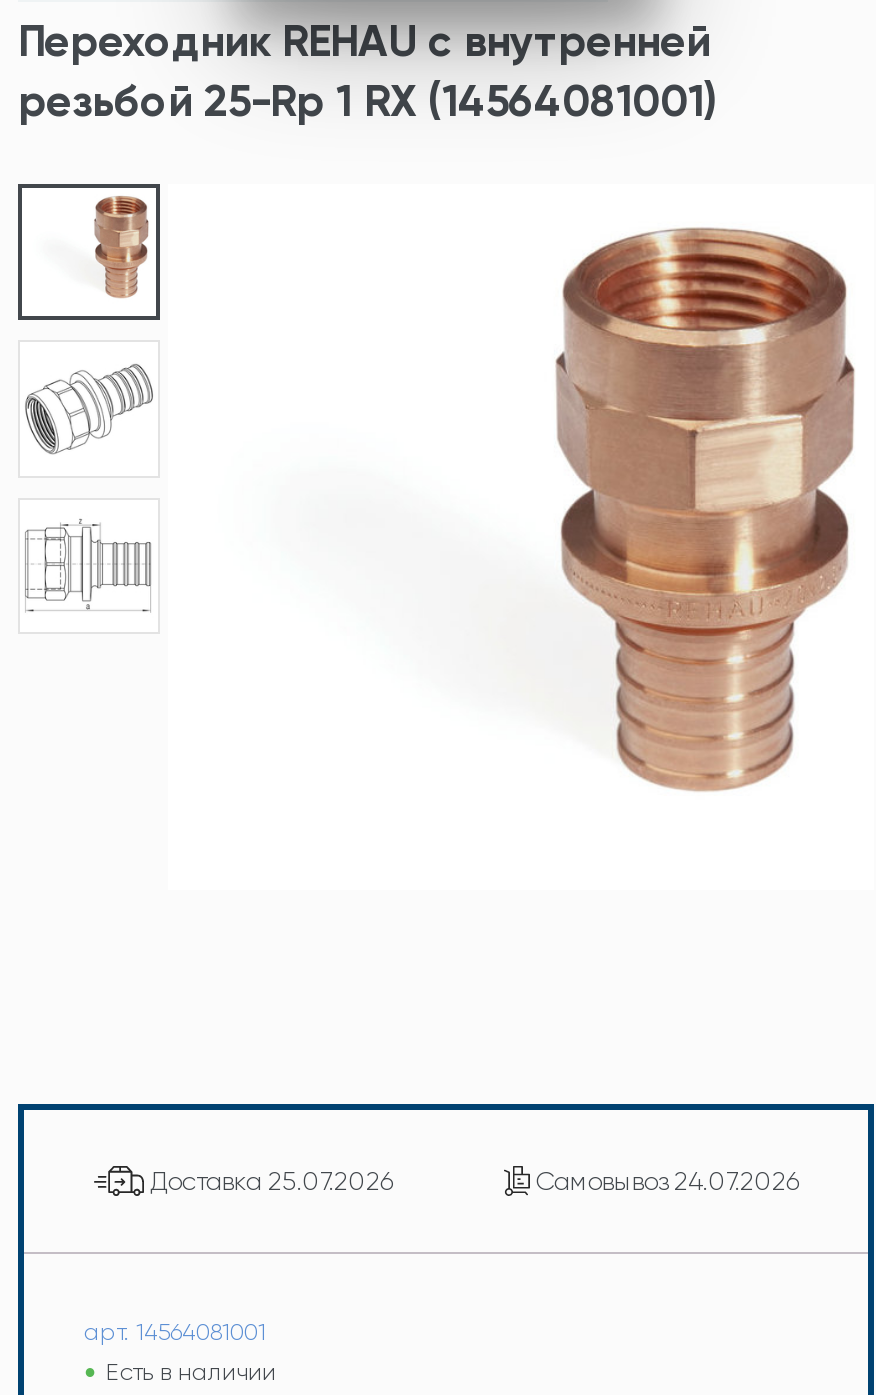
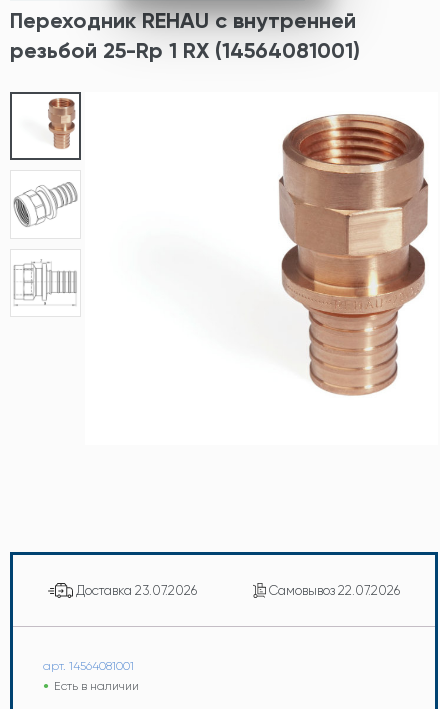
[144,1166,392,1196] Доставка 25.07.2026 -> [73,583,197,598] Доставка 23.07.2026
[530,1166,798,1196] Самовывоз 24.07.2026 -> [266,583,400,598] Самовывоз 22.07.2026

